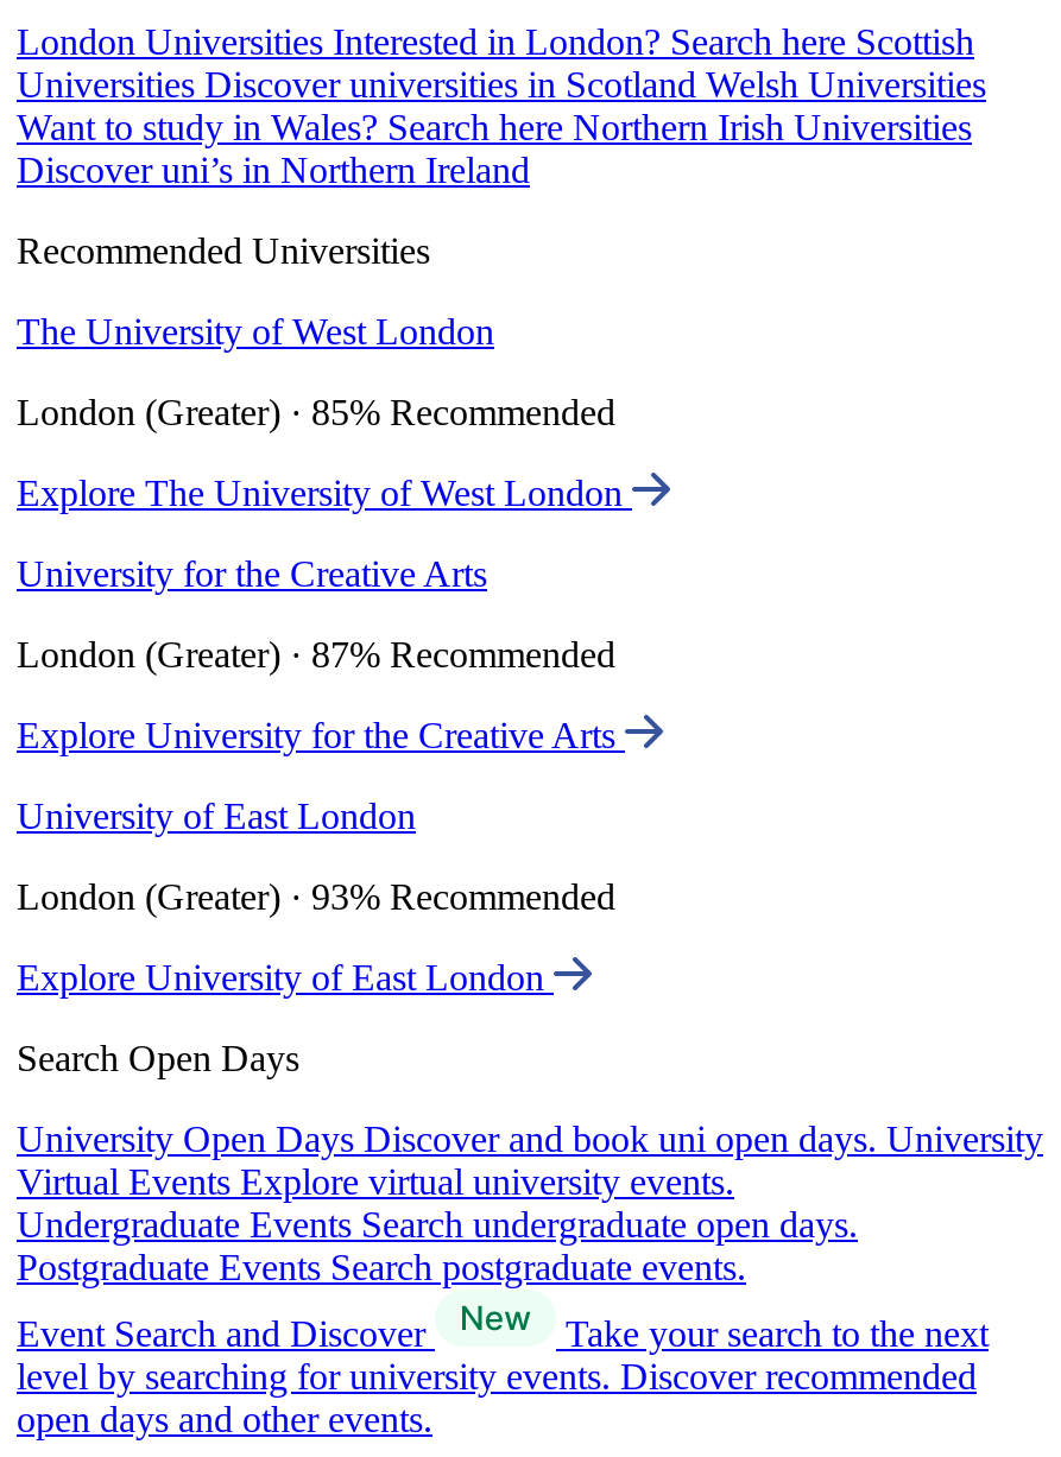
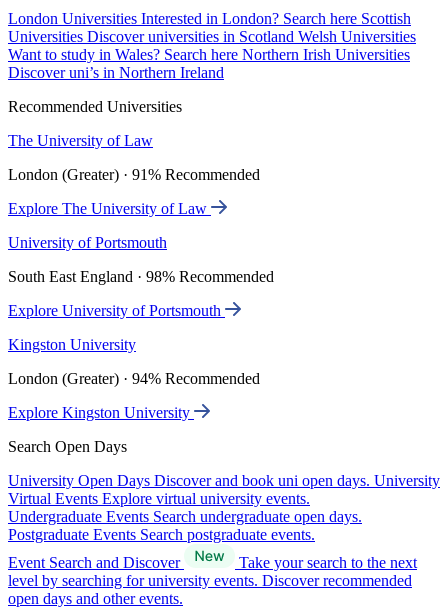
[17,311,494,352] The University of West London -> [8,132,153,149] The University of Law
[17,392,615,432] London (Greater) · 85% Recommended -> [8,166,260,183] London (Greater) · 91% Recommended
[17,473,632,513] Explore The University of West London -> [8,200,211,217] Explore The University of Law
[17,554,487,594] University for the Creative Arts -> [8,234,167,251] University of Portsmouth
[17,634,615,675] London (Greater) · 87% Recommended -> [8,268,274,285] South East England · 98% Recommended
[17,715,625,755] Explore University for the Creative Arts -> [8,302,225,319] Explore University of Portsmouth
[17,796,416,836] University of East London -> [8,336,136,353] Kingston University
[17,877,615,917] London (Greater) · 93% Recommended -> [8,370,260,387] London (Greater) · 94% Recommended
[17,957,554,998] Explore University of East London -> [8,404,194,421] Explore Kingston University

